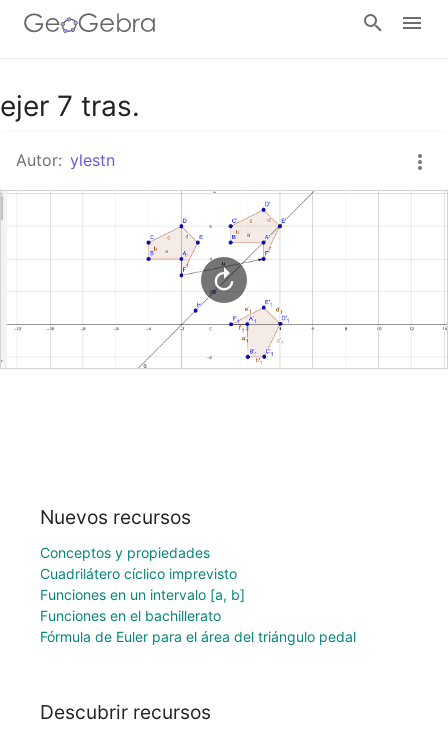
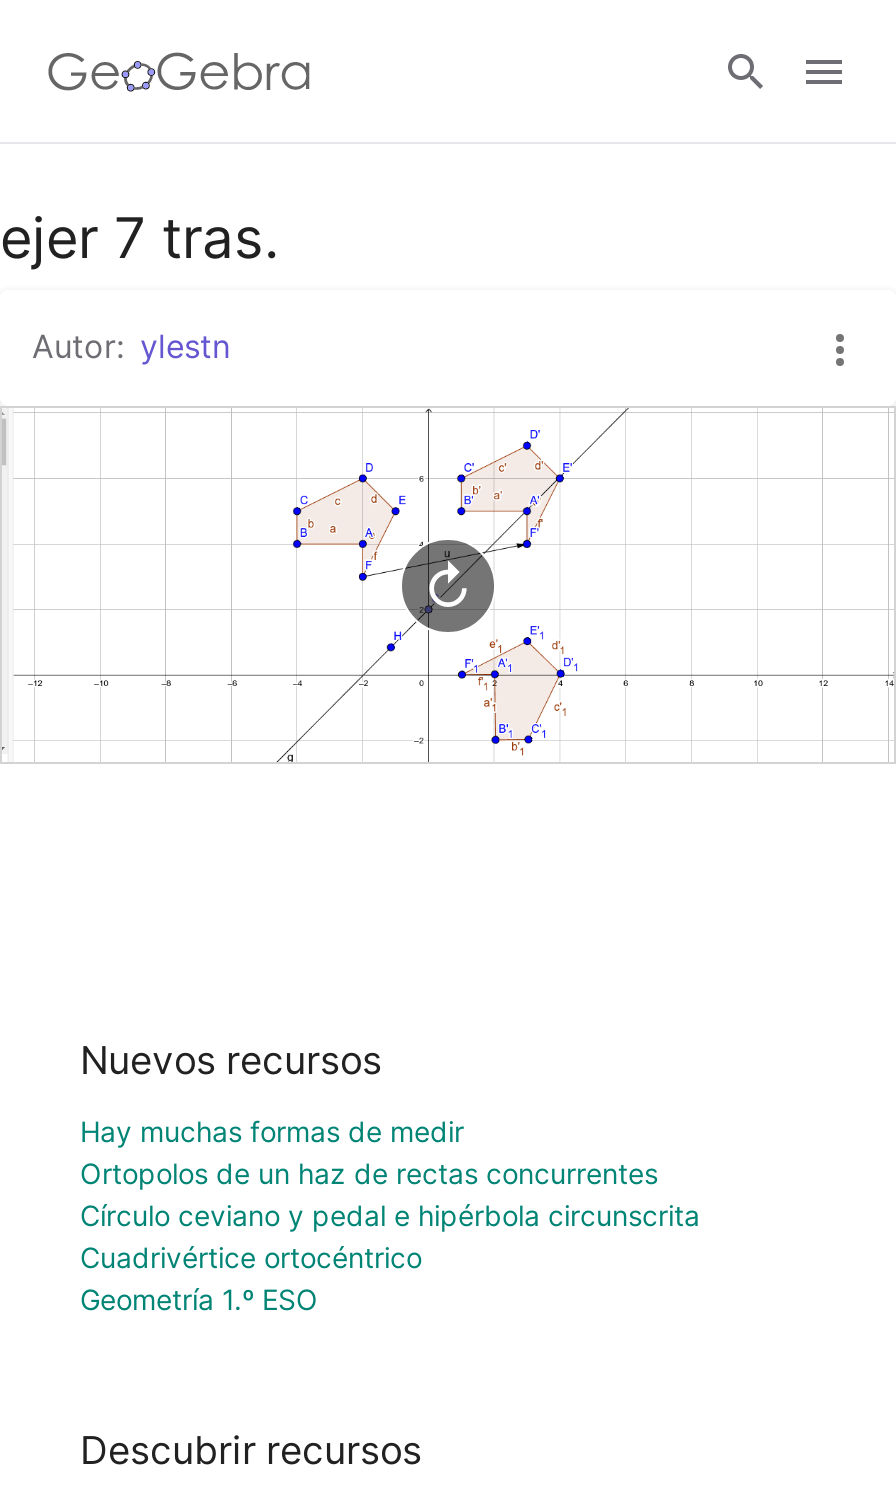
[40,544,356,645] Conceptos y propiedades | Cuadrilátero cíclico imprevisto | Funciones en un intervalo [a, b] | Funciones en el bachillerato | Fórmula de Euler para el área del triángulo pedal -> [80,1114,700,1316] Hay muchas formas de medir | Ortopolos de un haz de rectas concurrentes | Círculo ceviano y pedal e hipérbola circunscrita | Cuadrivértice ortocéntrico | Geometría 1.º ESO

